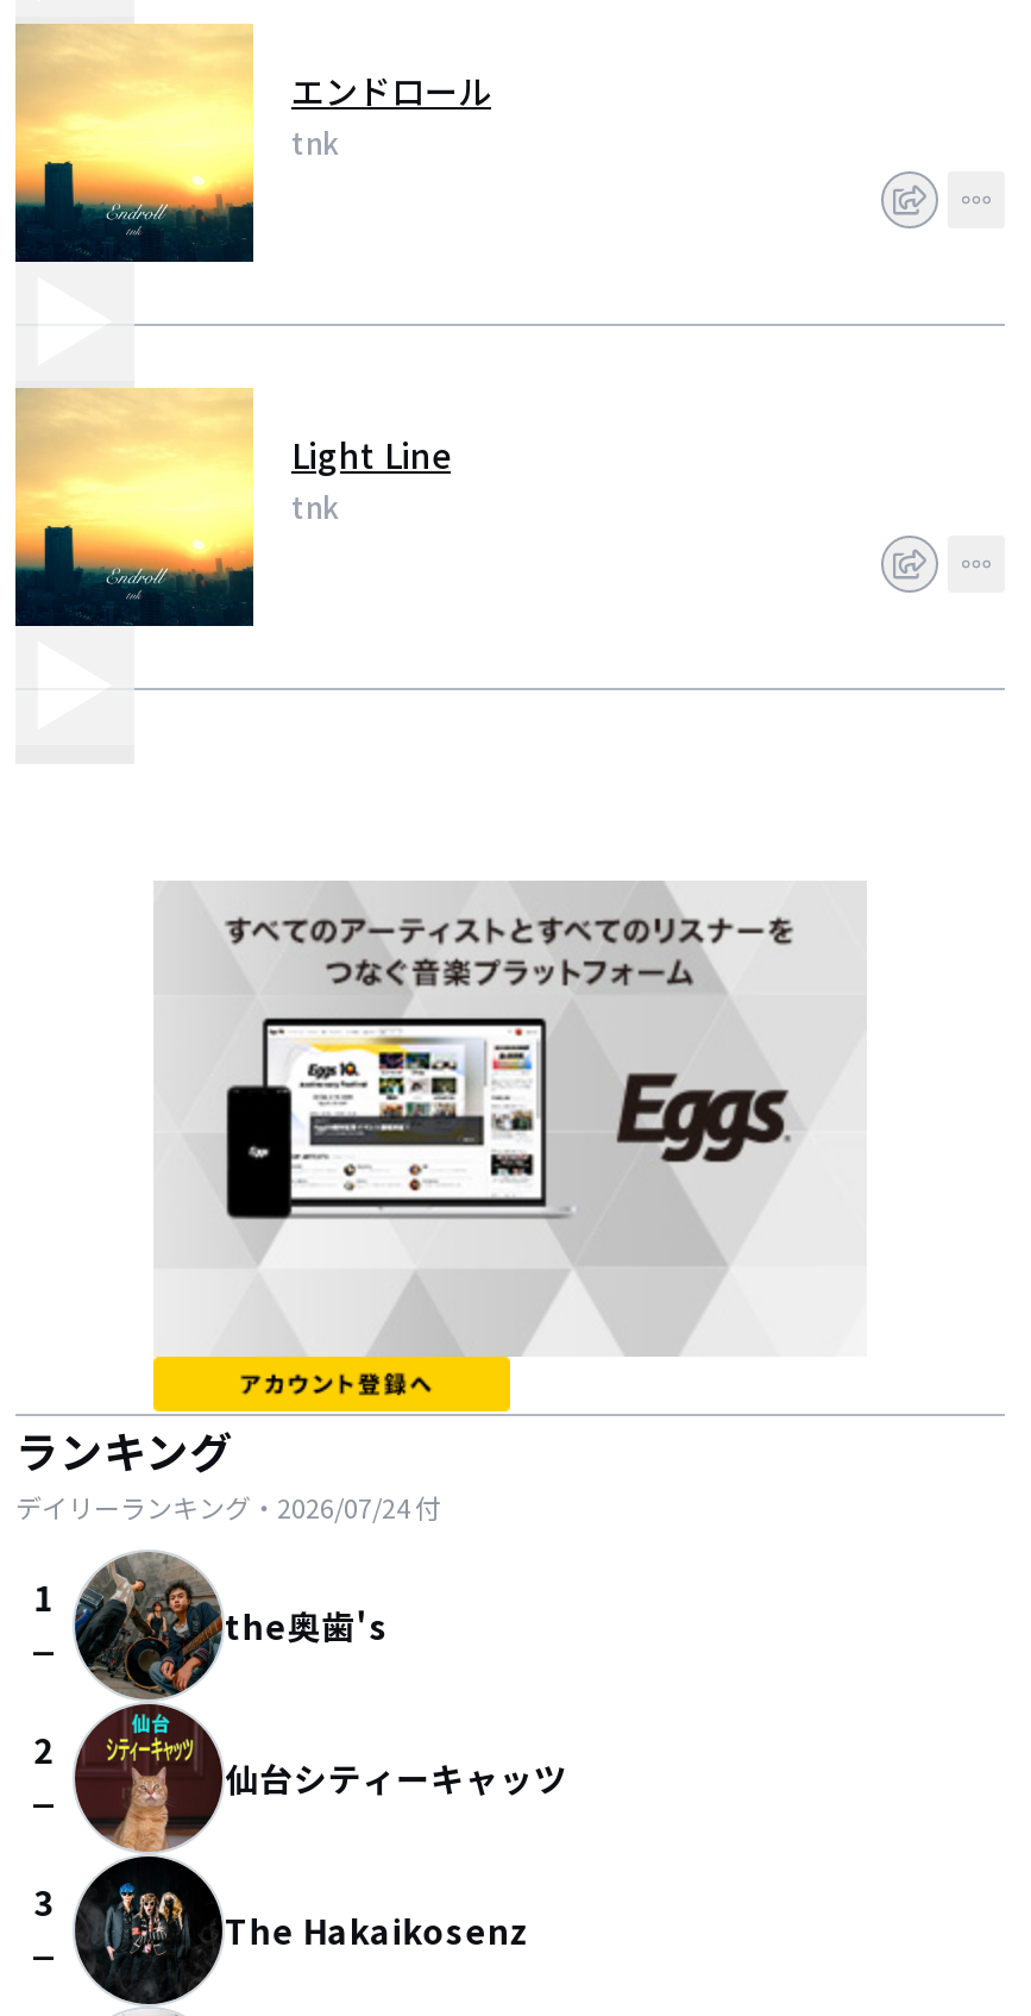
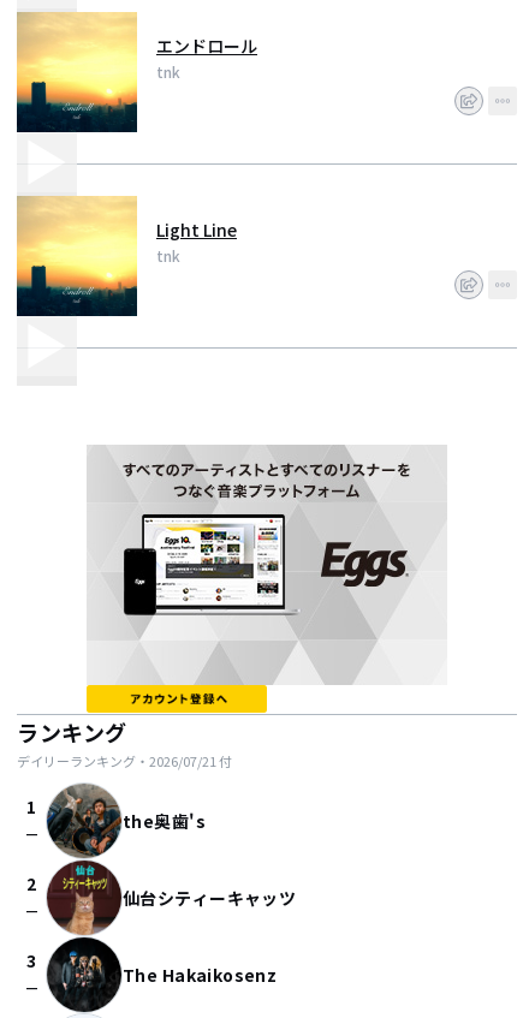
[15,1488,441,1526] デイリーランキング・2026/07/24付 -> [17,751,232,770] デイリーランキング・2026/07/21付

